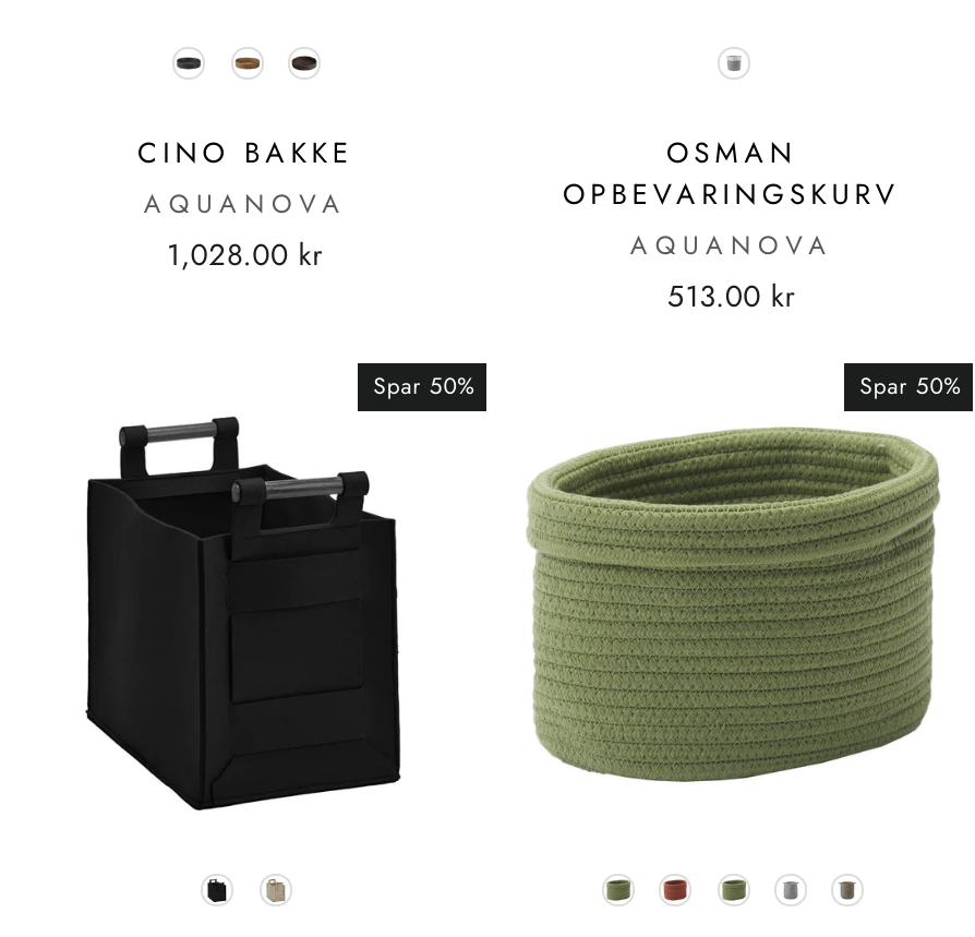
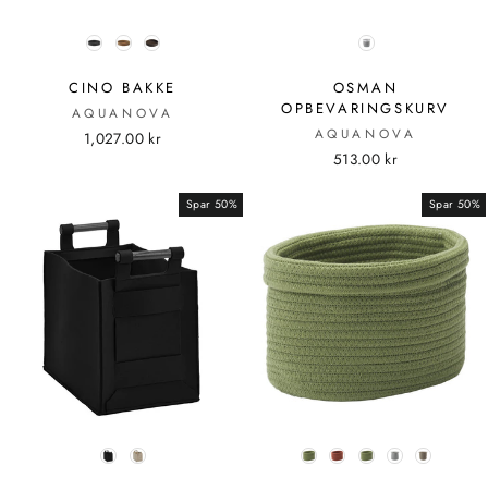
[167,231,324,275] 1,028.00 kr -> [84,127,161,149] 1,027.00 kr

